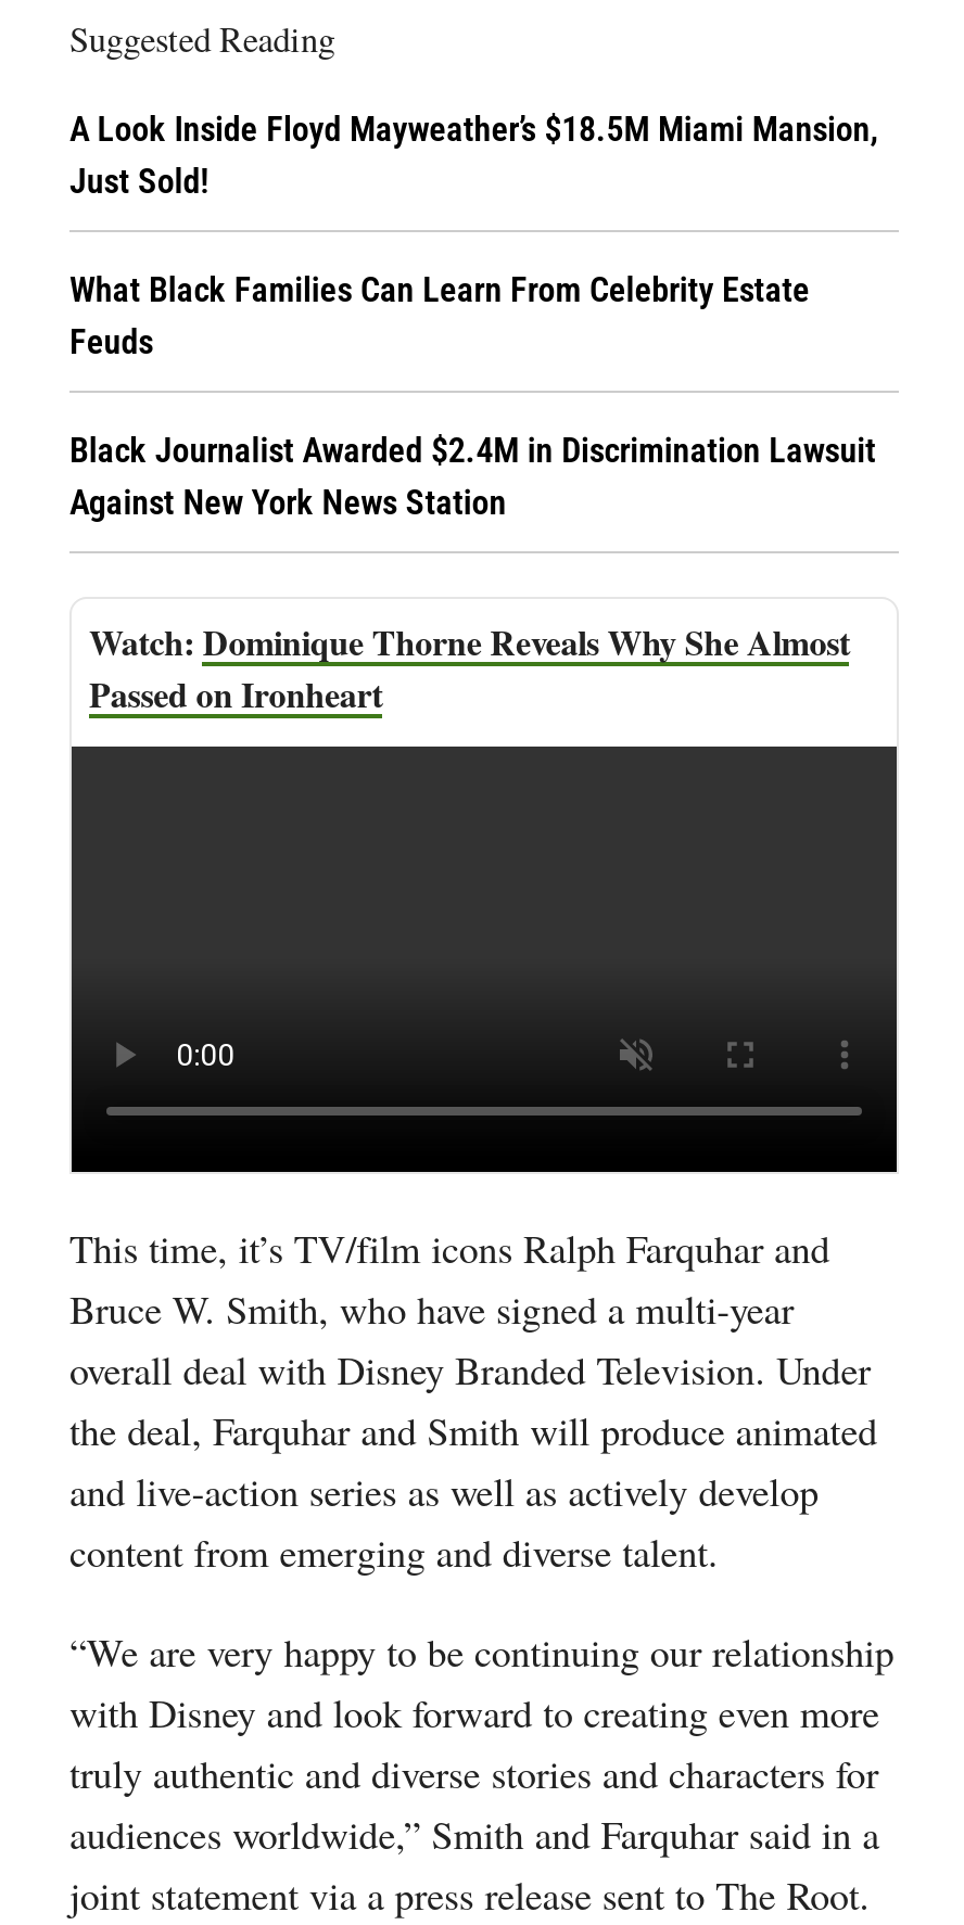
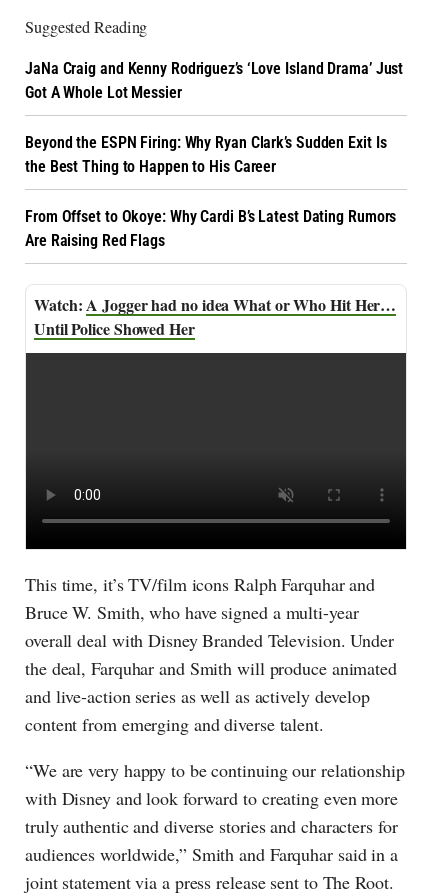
[69,109,878,202] A Look Inside Floyd Mayweather’s $18.5M Miami Mansion, | Just Sold! -> [25,59,403,102] JaNa Craig and Kenny Rodriguez’s ‘Love Island Drama’ Just | Got A Whole Lot Messier
[69,270,810,363] What Black Families Can Learn From Celebrity Estate | Feuds -> [25,133,386,176] Beyond the ESPN Firing: Why Ryan Clark’s Sudden Exit Is | the Best Thing to Happen to His Career
[69,430,876,523] Black Journalist Awarded $2.4M in Discrimination Lawsuit | Against New York News Station -> [25,207,396,250] From Offset to Okoye: Why Cardi B’s Latest Dating Rumors | Are Raising Red Flags
[89,617,850,719] Dominique Thorne Reveals Why She Almost | Passed on Ironheart -> [34,293,396,340] A Jogger had no idea What or Who Hit Her… | Until Police Showed Her

